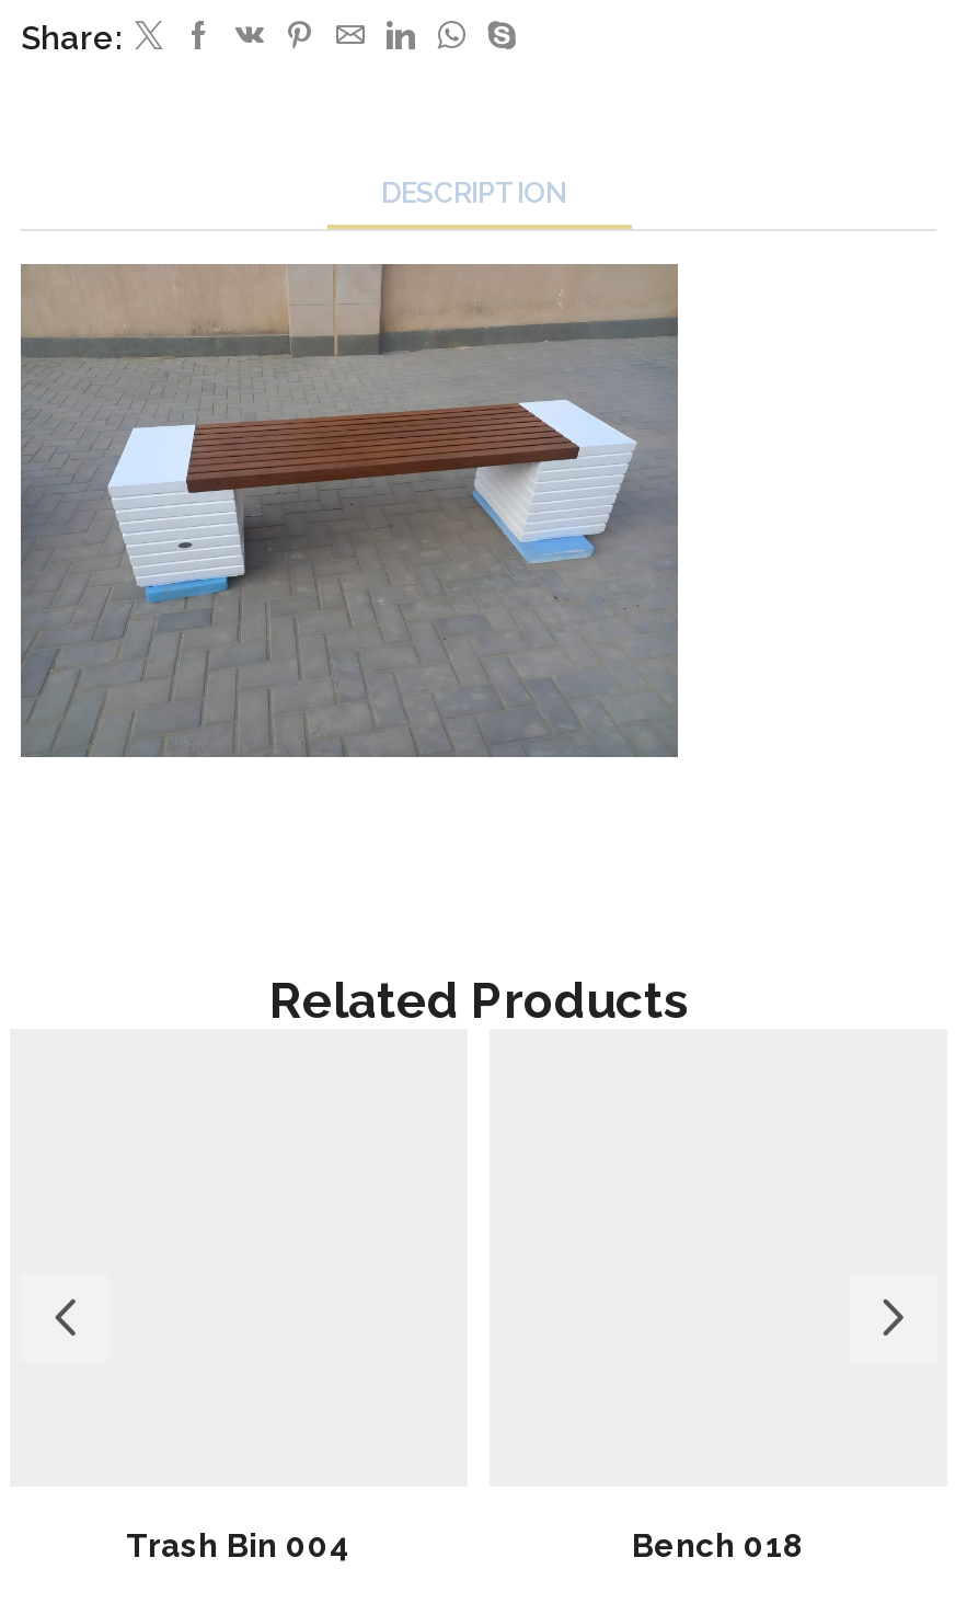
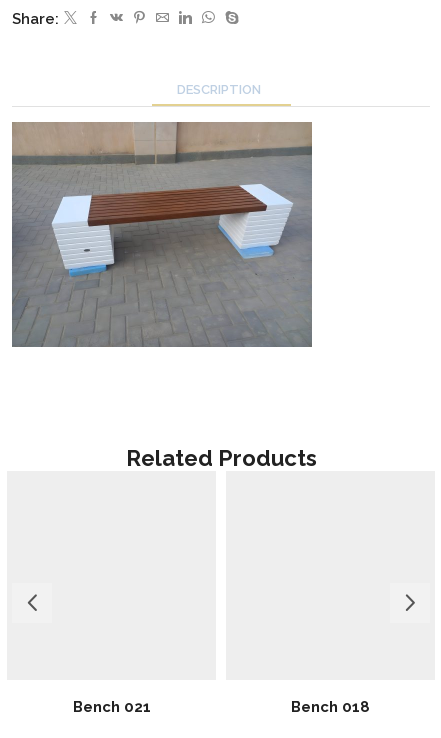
[126,1527,352,1564] Trash Bin 004 -> [72,698,150,715] Bench 021

